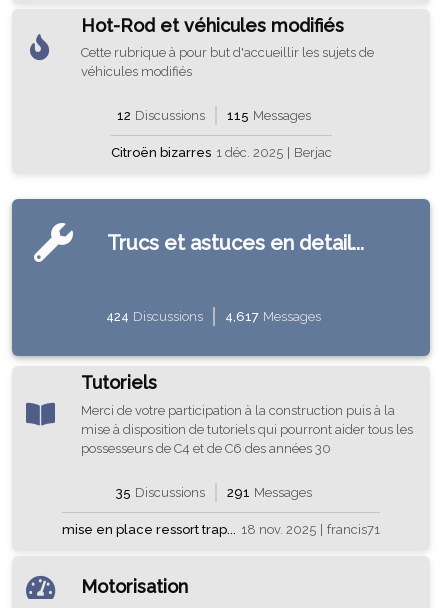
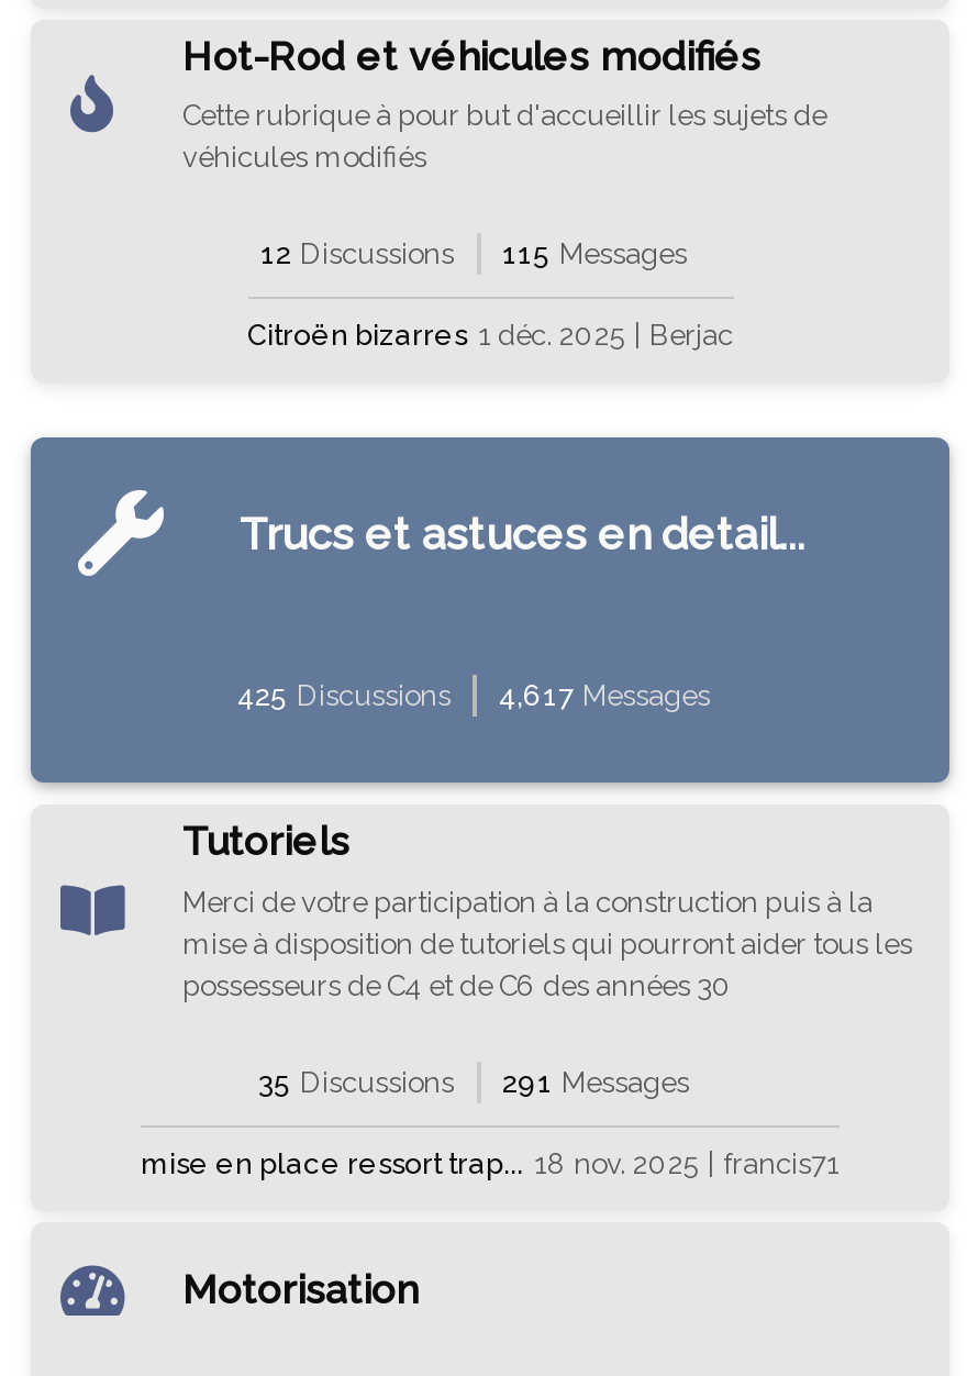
[106,309,321,324] 424 Discussions 4,617 Messages -> [237,679,710,712] 425 Discussions 4,617 Messages

